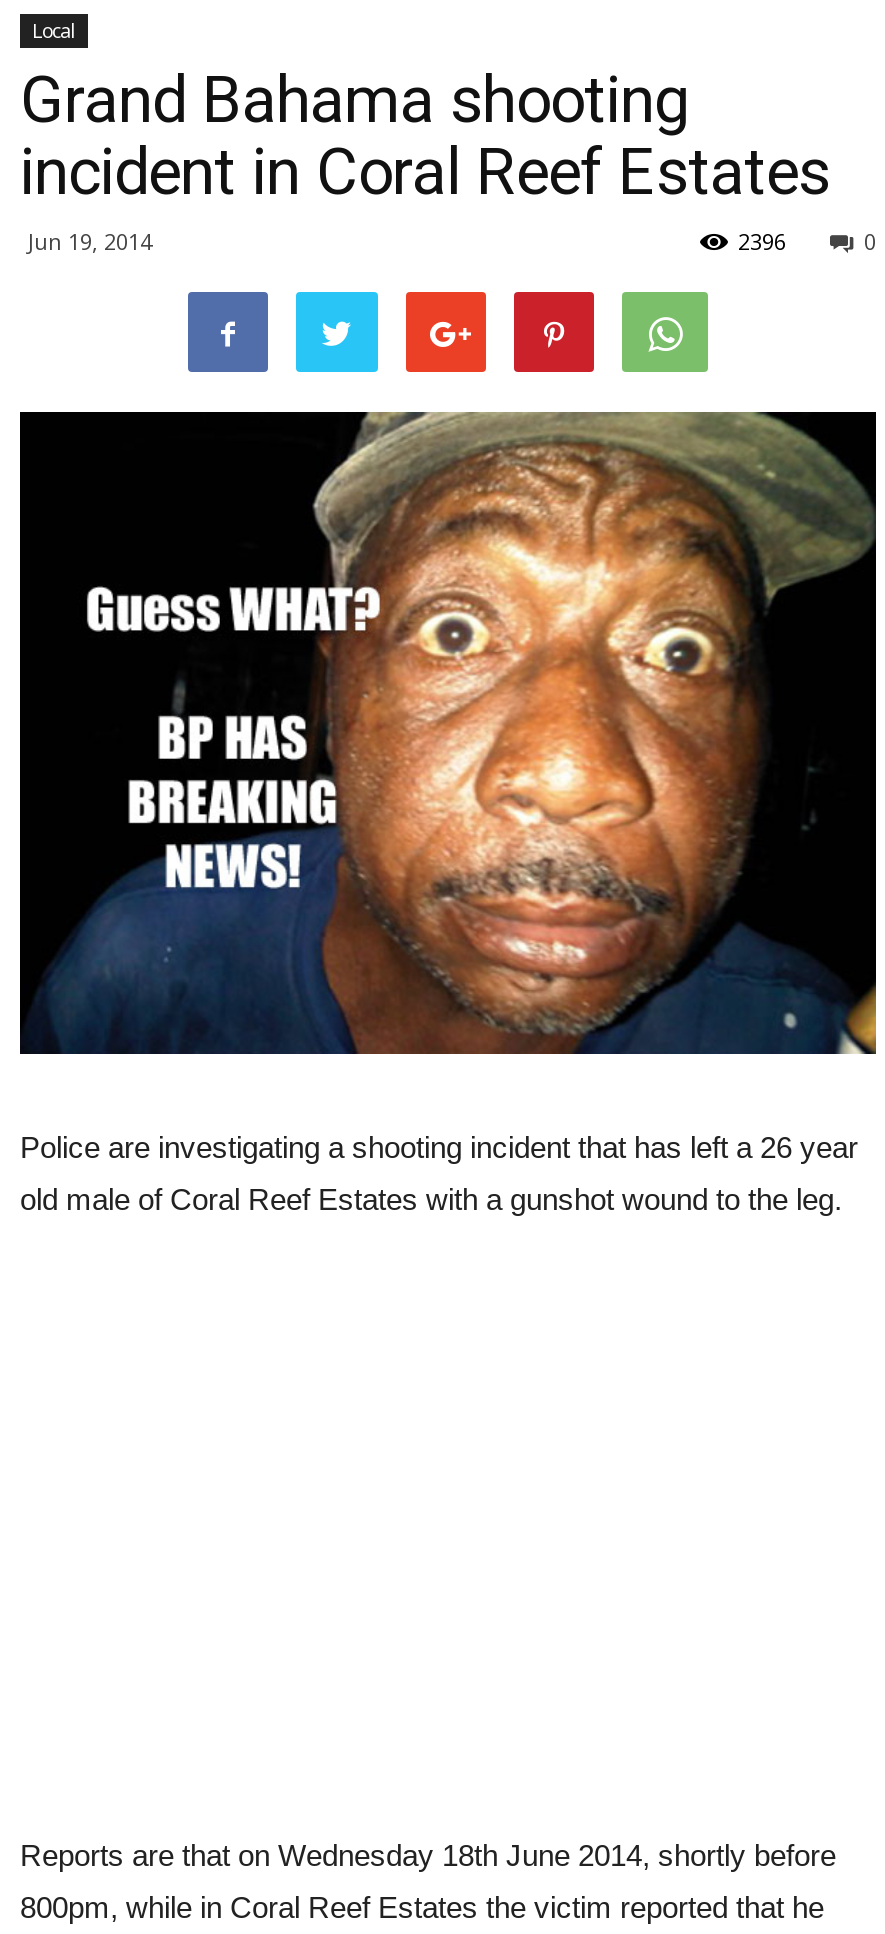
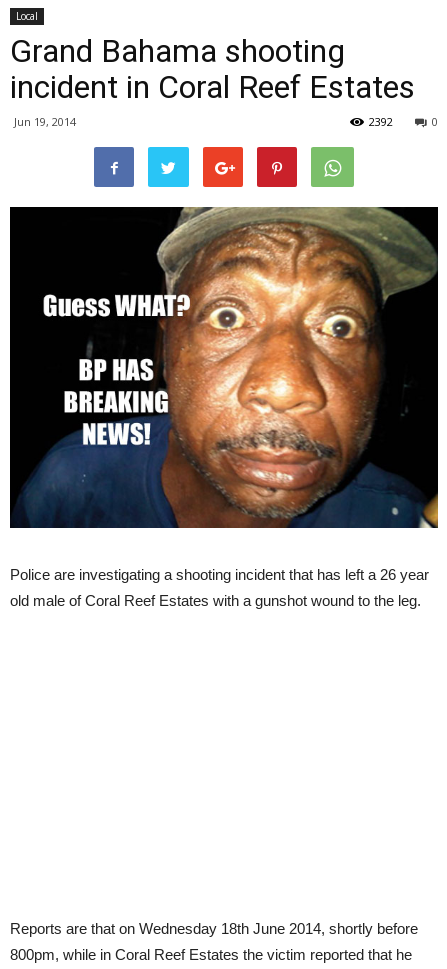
[738,226,786,256] 2396 -> [369,114,393,129] 2392

